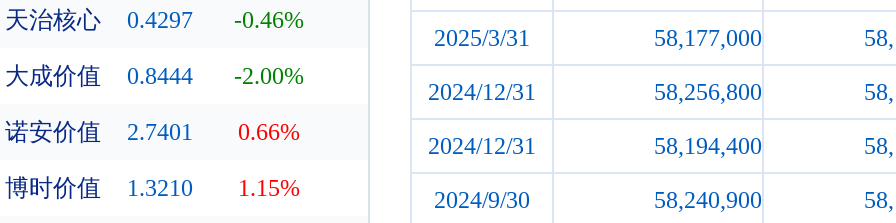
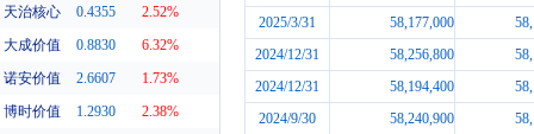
[127,6,193,34] 0.4297 -> [76,4,115,20] 0.4355
[234,6,304,34] -0.46% -> [142,4,179,20] 2.52%
[127,62,193,90] 0.8444 -> [76,37,115,53] 0.8830
[234,62,304,90] -2.00% -> [142,37,179,53] 6.32%
[127,118,193,146] 2.7401 -> [76,70,115,87] 2.6607
[238,118,300,146] 0.66% -> [142,70,179,87] 1.73%
[127,174,193,202] 1.3210 -> [76,103,115,120] 1.2930
[238,174,300,202] 1.15% -> [142,103,179,120] 2.38%

